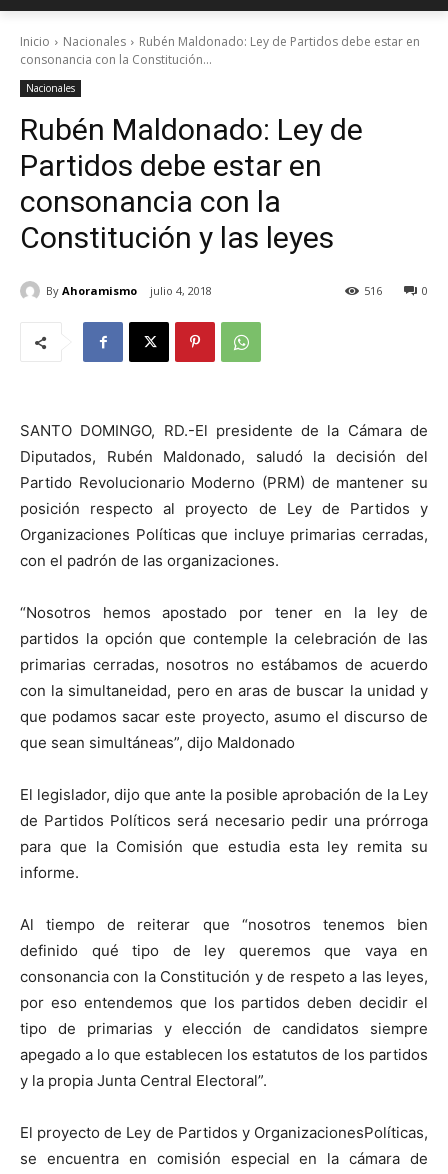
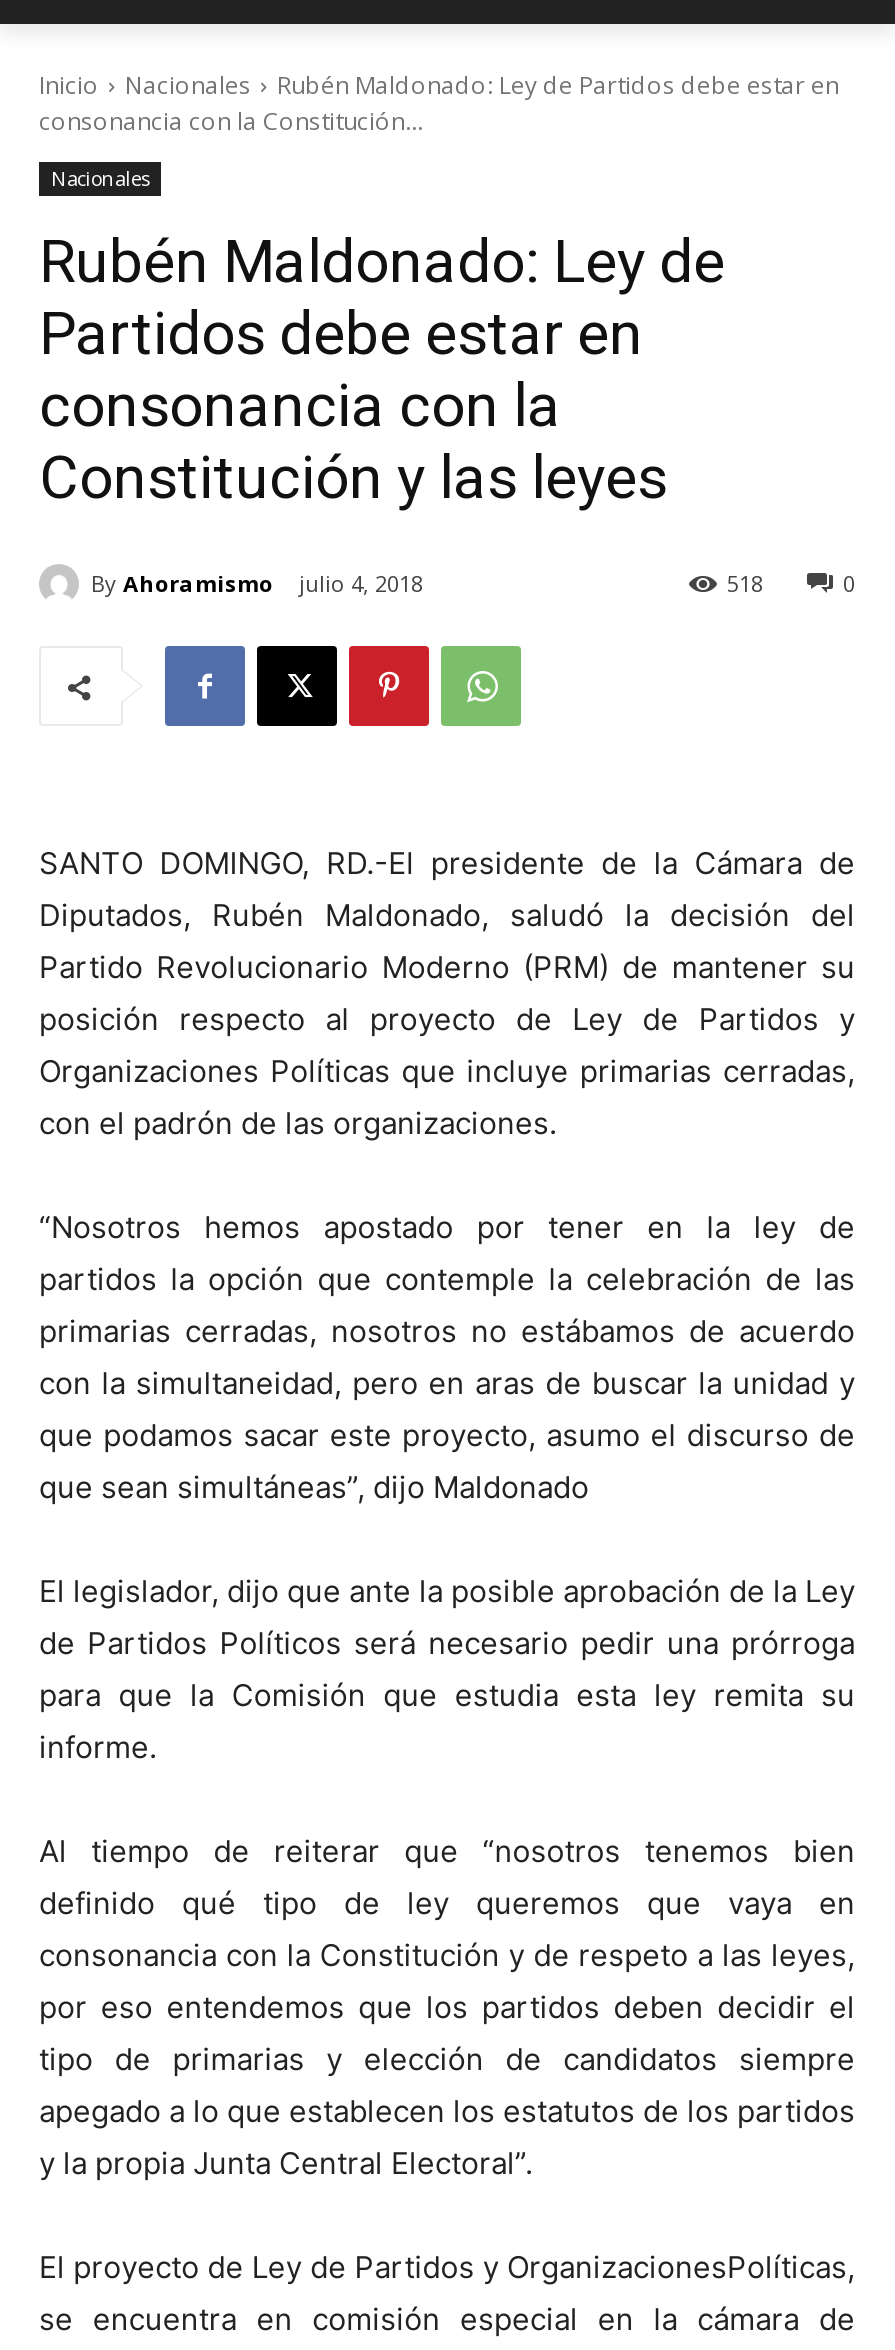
[364,283,382,298] 516 -> [727,568,763,598] 518

